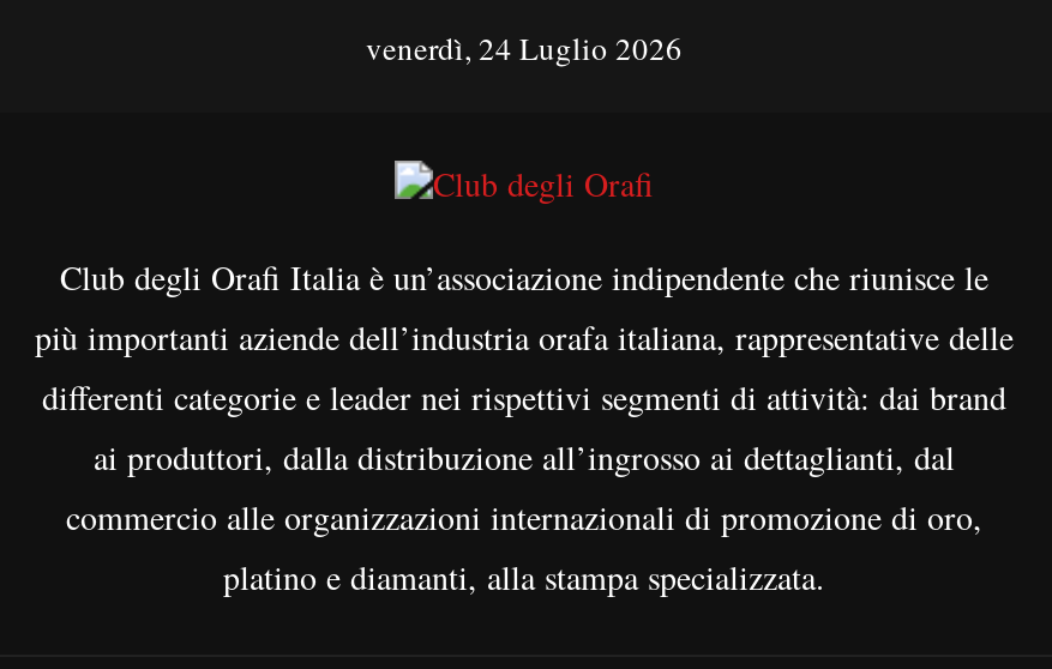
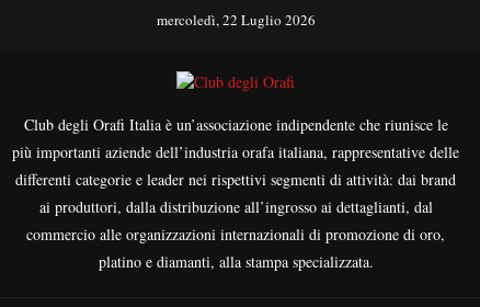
[366,26,683,70] venerdì, 24 Luglio 2026 -> [156,10,315,30] mercoledì, 22 Luglio 2026

